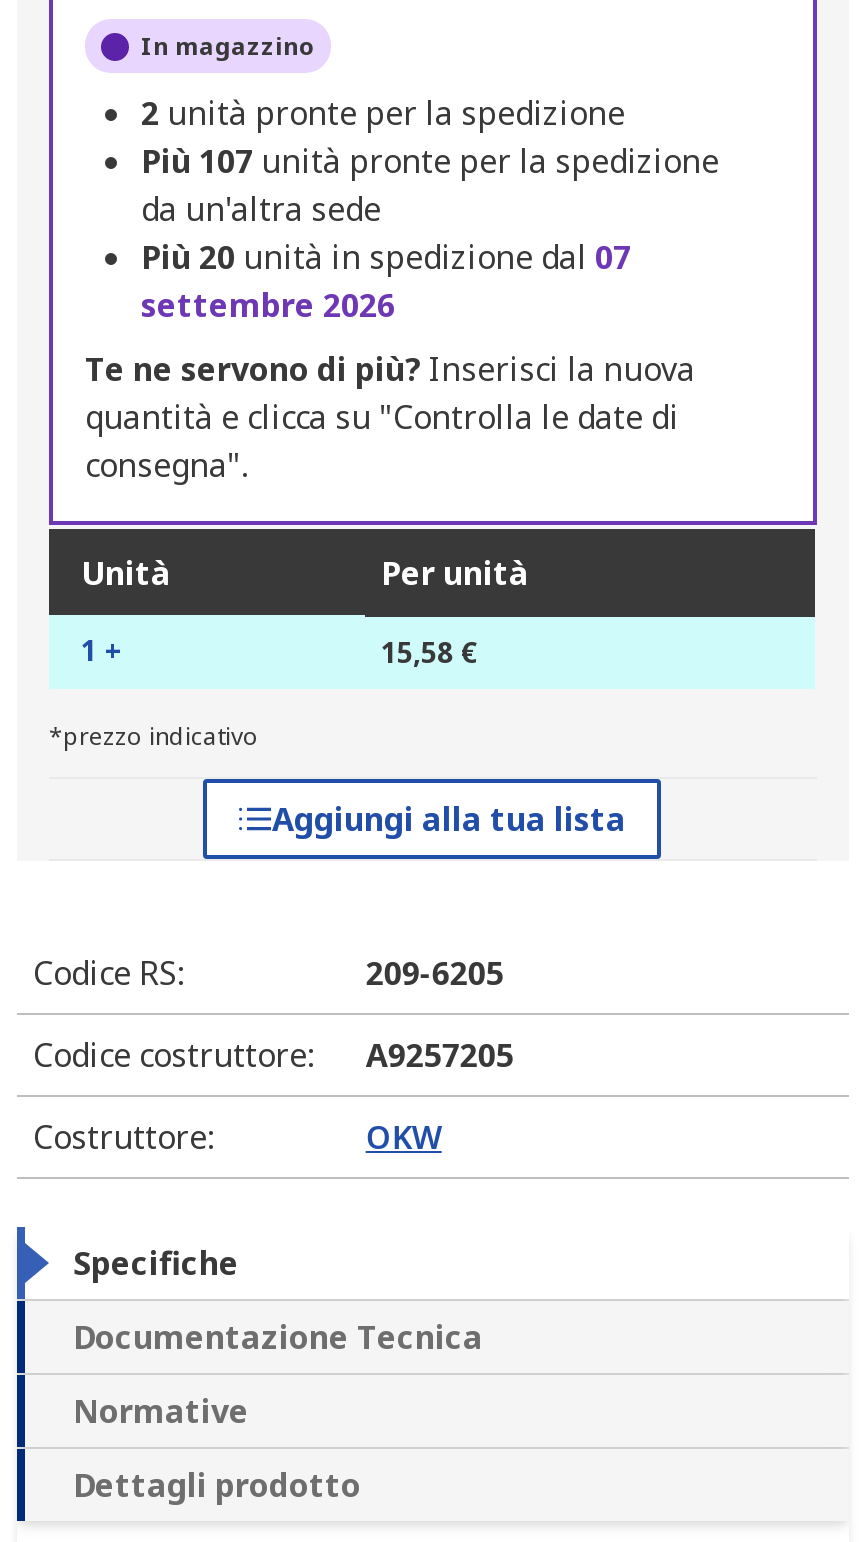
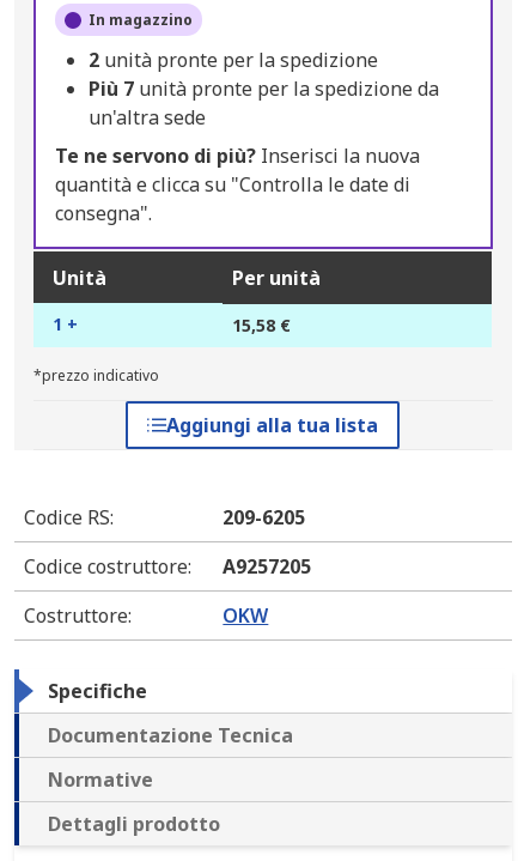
[141,140,719,328] Più 107 unità pronte per la spedizione | da un'altra sede | Più 20 unità in spedizione dal 07 | settembre 2026 -> [89,76,439,131] Più 7 unità pronte per la spedizione da | un'altra sede

